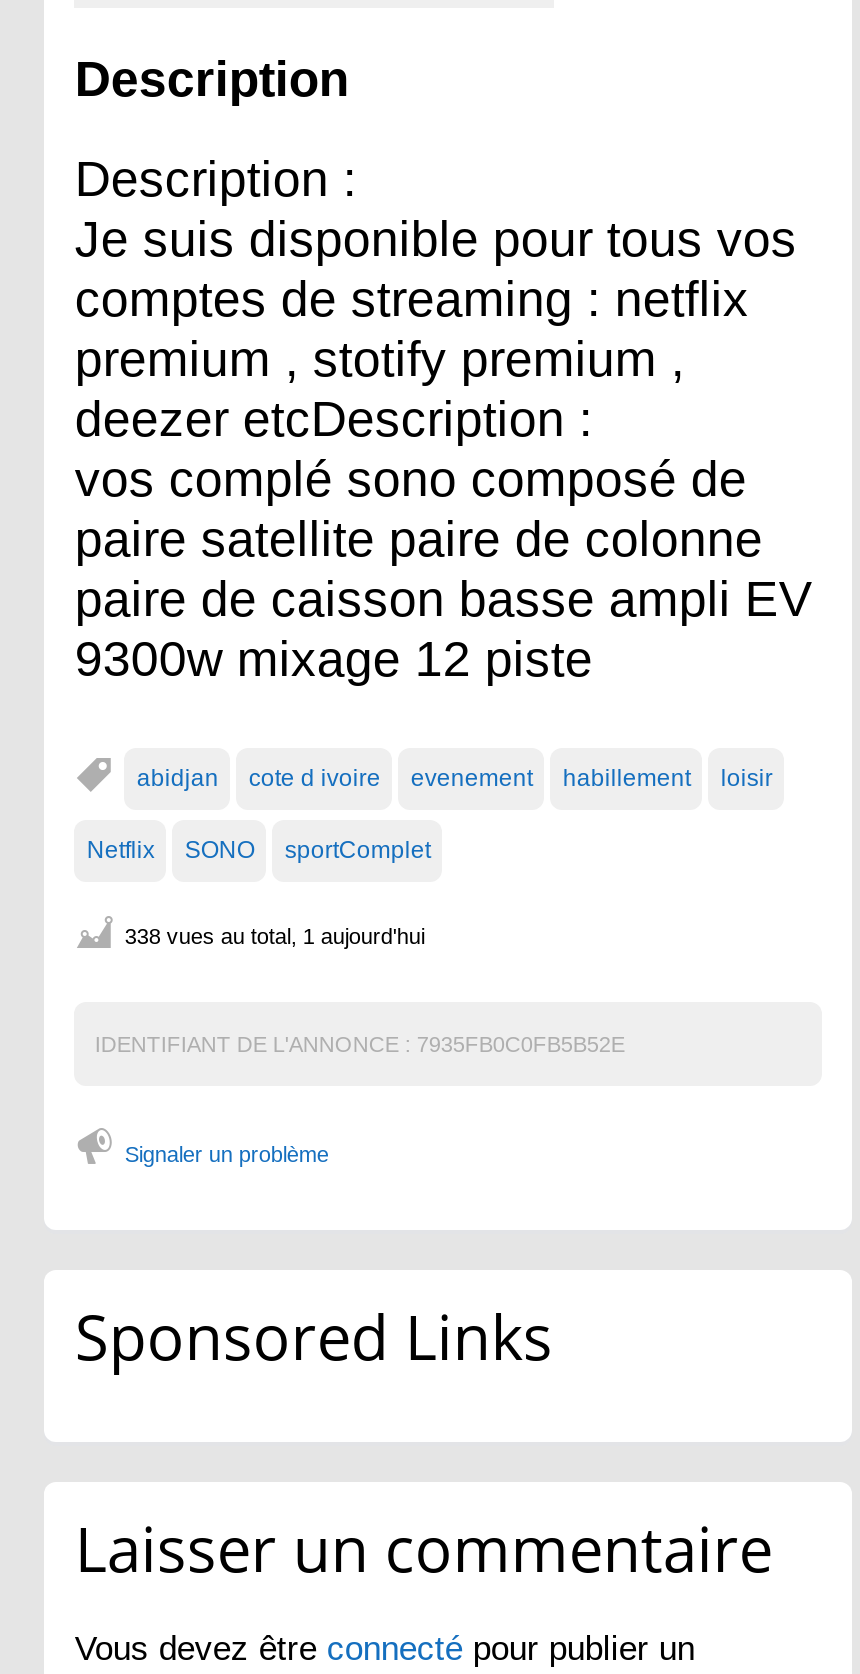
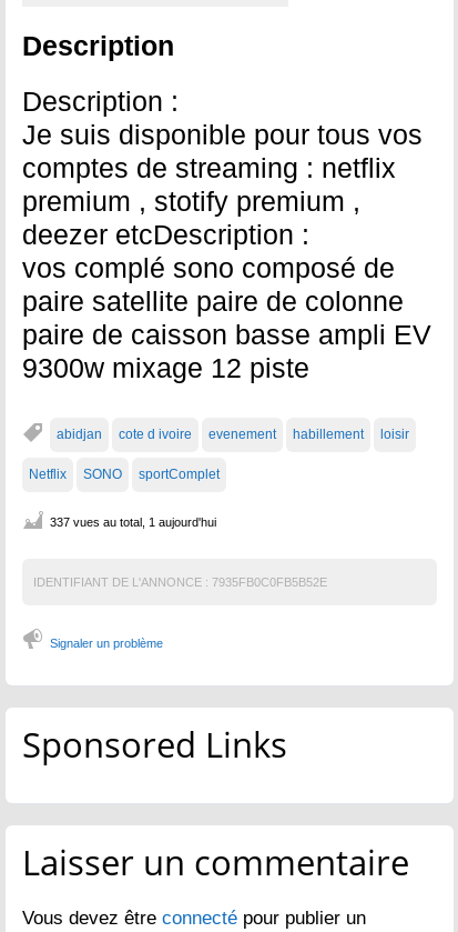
[125,923,425,947] 338 vues au total, 1 aujourd'hui -> [50,515,217,528] 337 vues au total, 1 aujourd'hui

